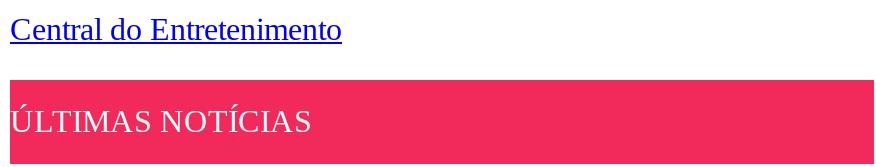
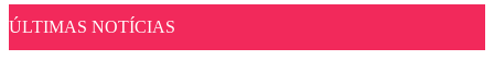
[10,12,342,46] Central do Entretenimento -> none

